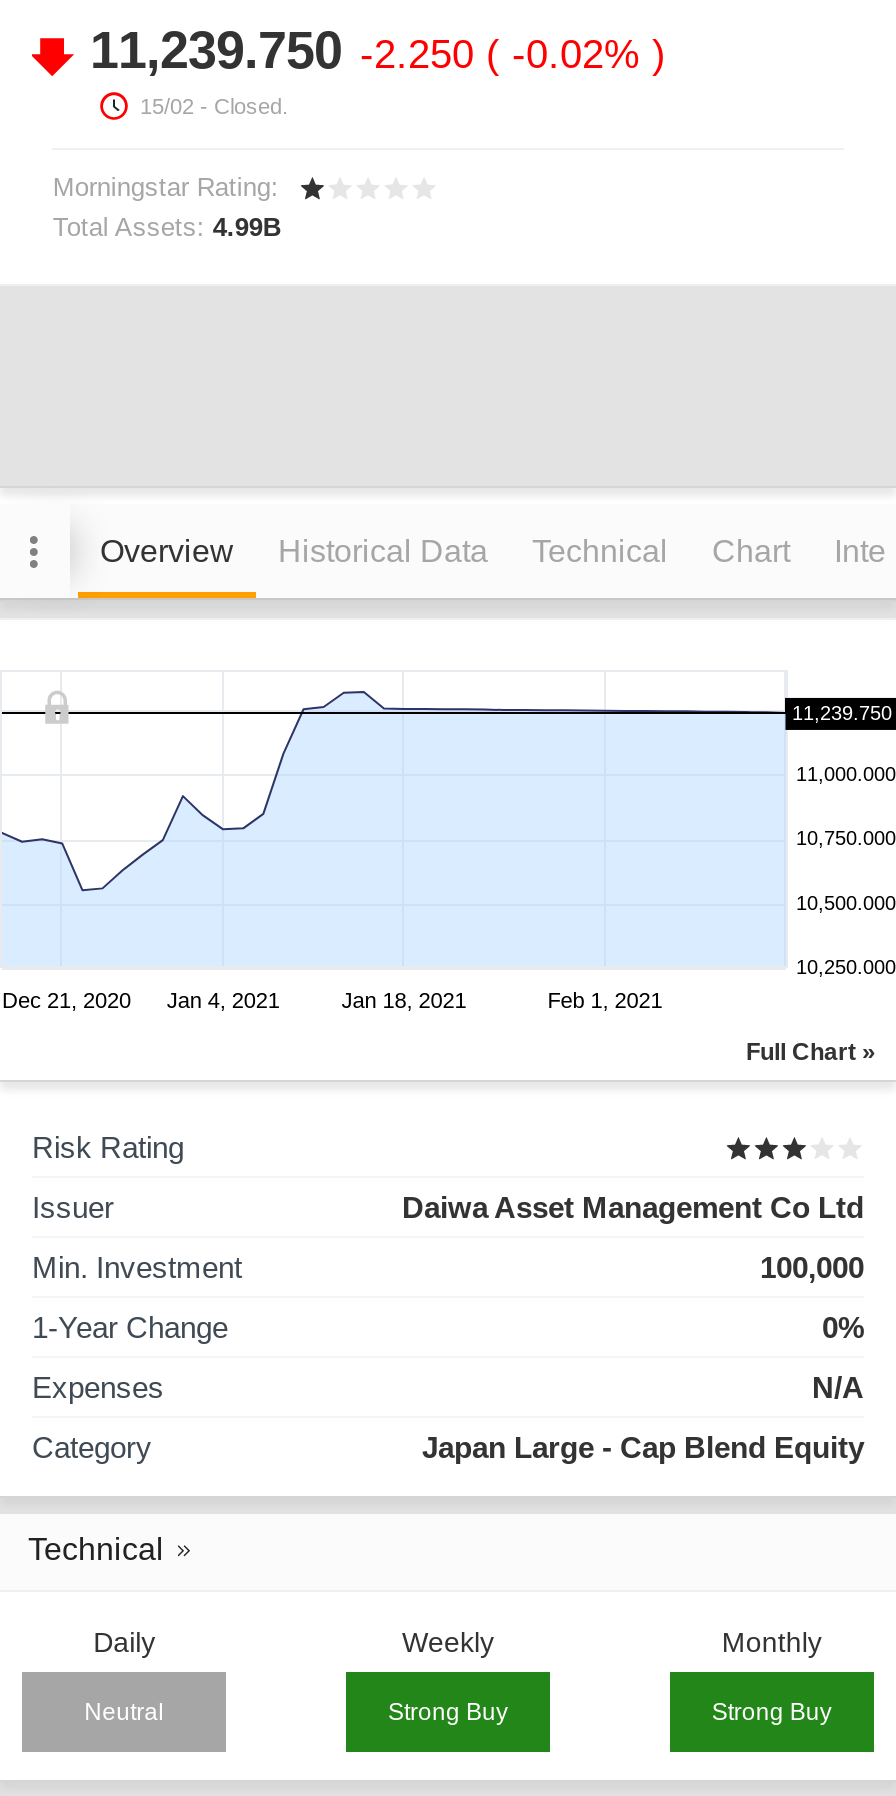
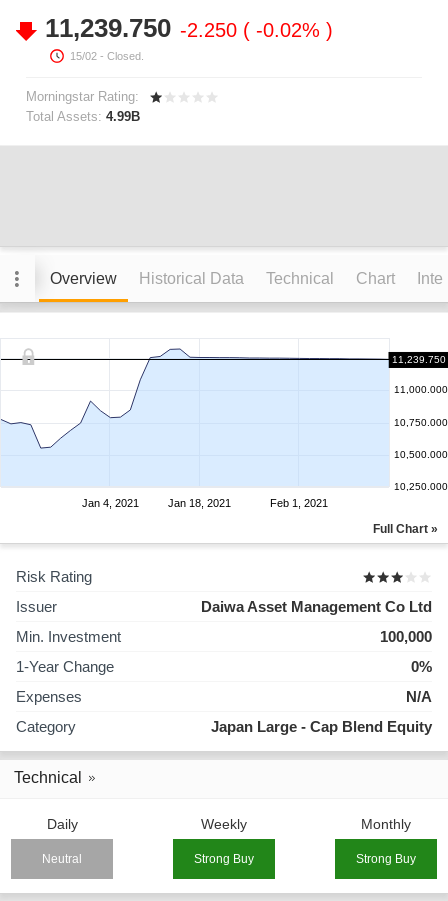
[2,988,131,1013] Dec 21, 2020 -> none

